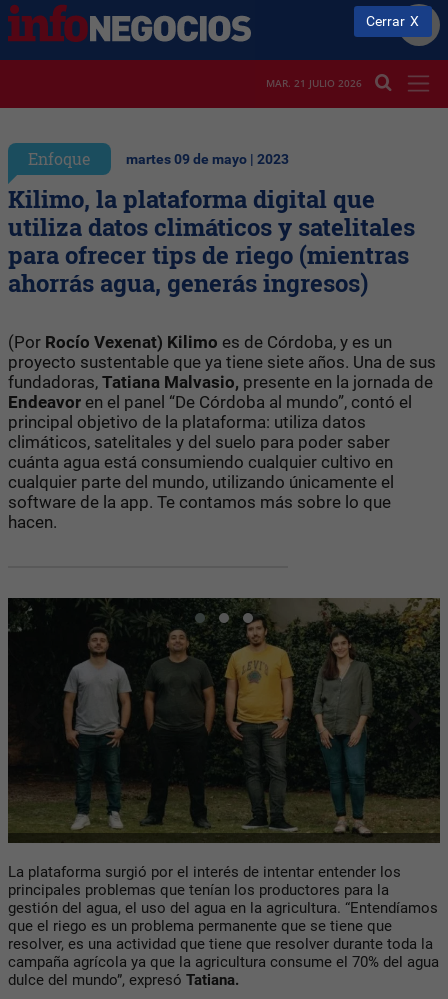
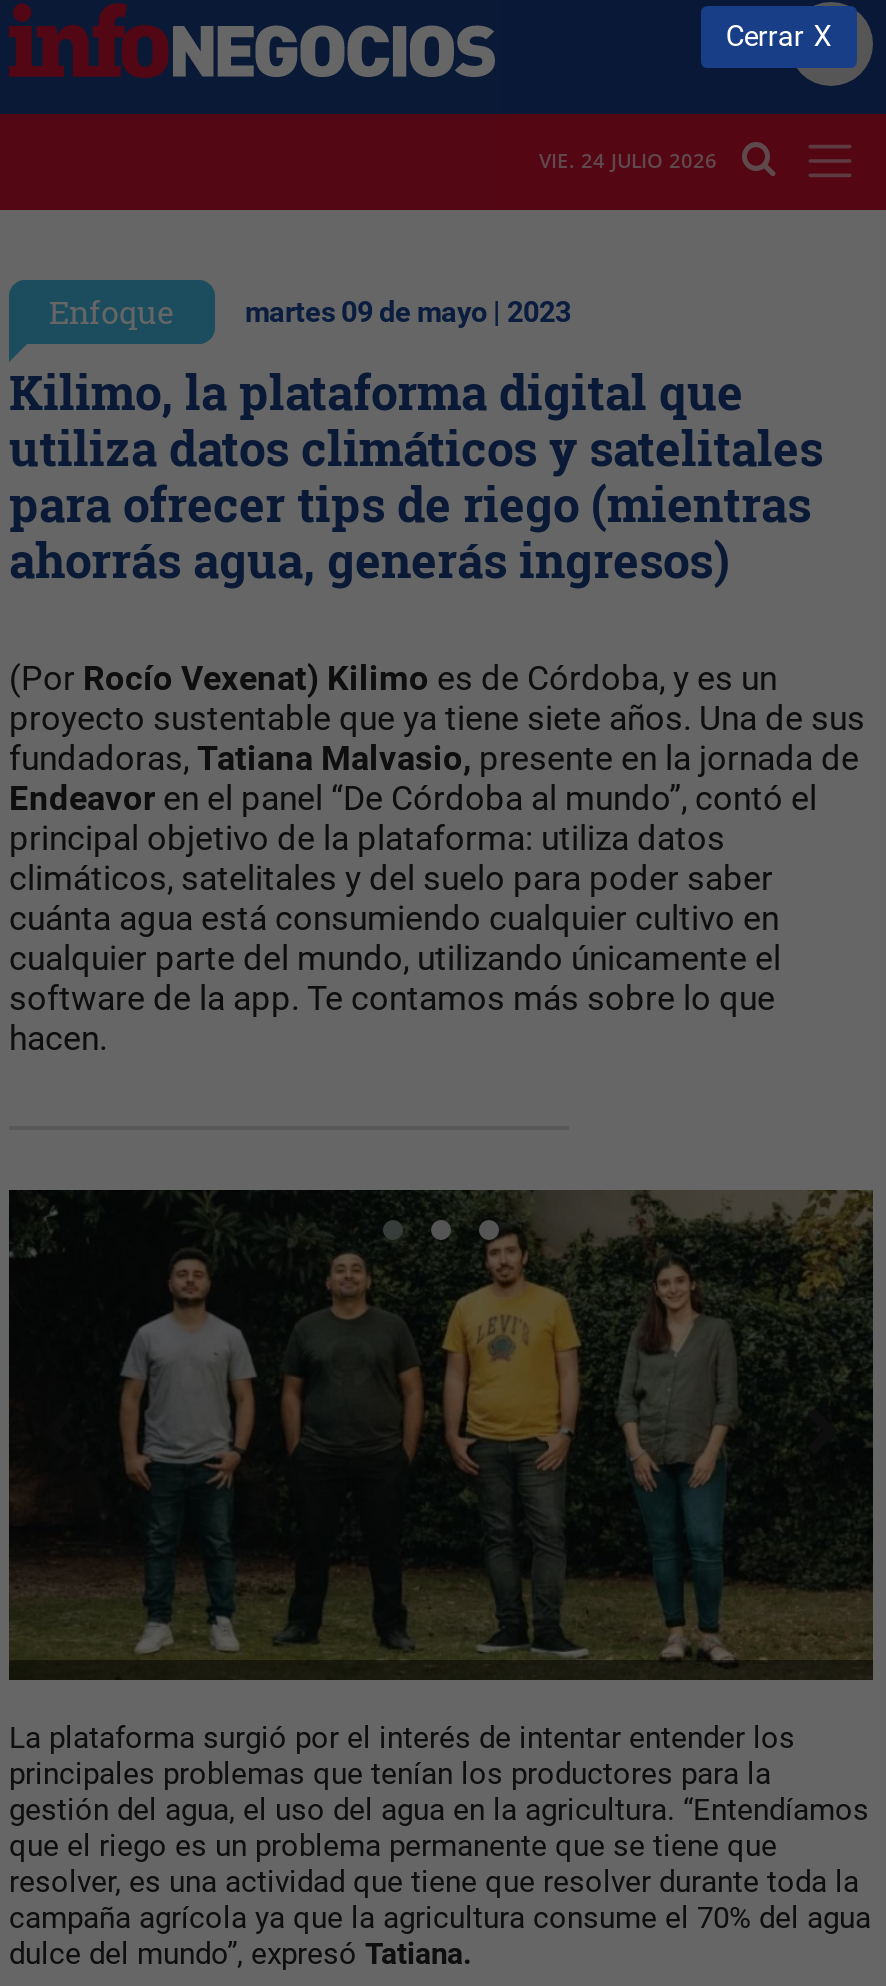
[266,76,362,90] MAR. 21 JULIO 2026 -> [539,147,717,175] VIE. 24 JULIO 2026

